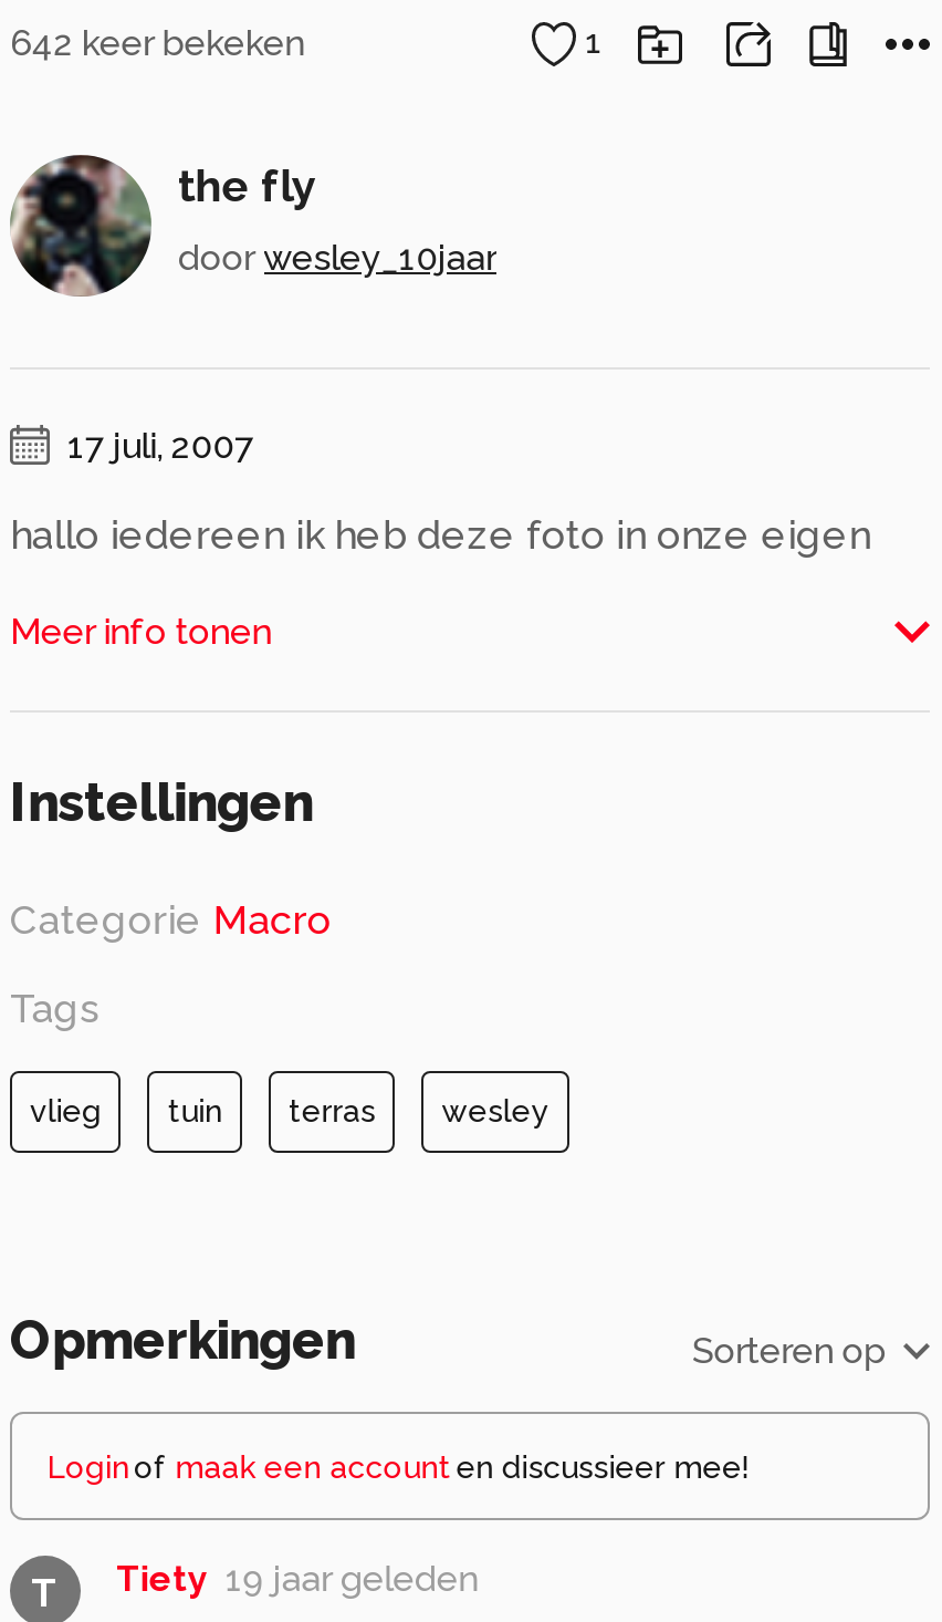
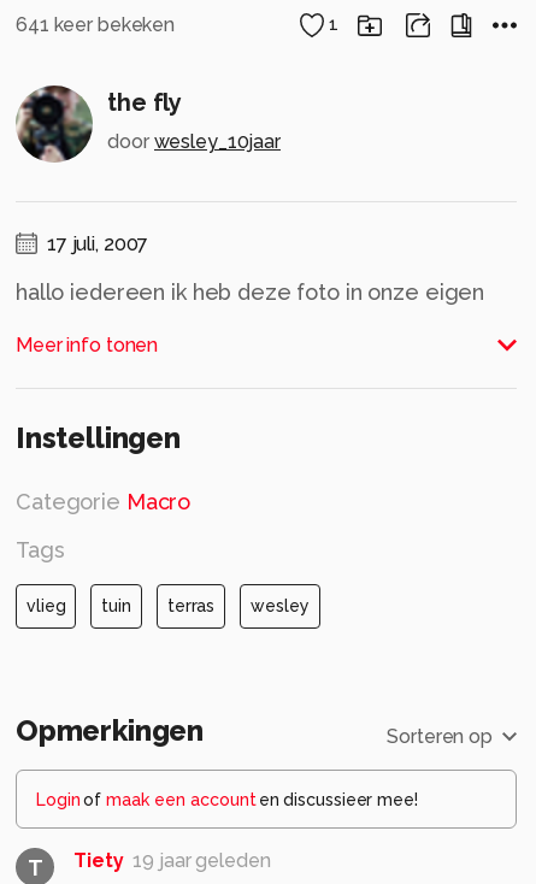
[10,21,304,64] 642 keer bekeken -> [16,13,175,36] 641 keer bekeken

